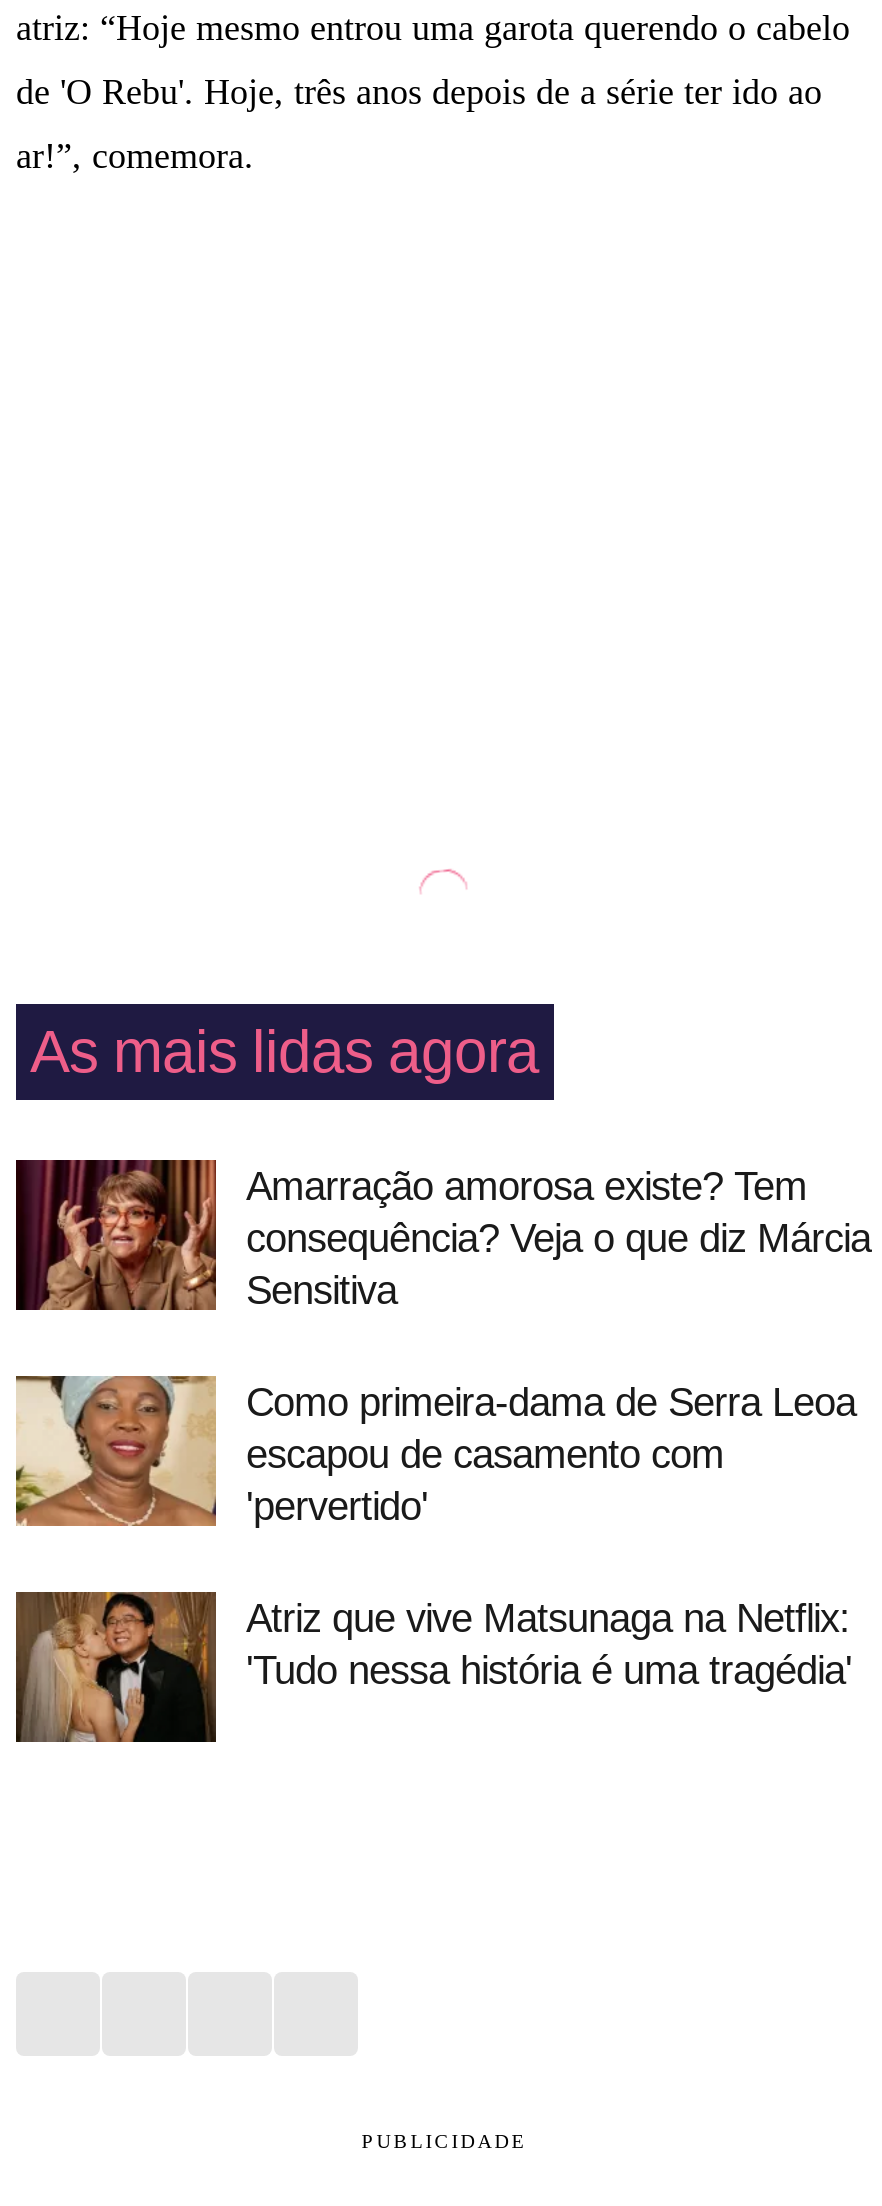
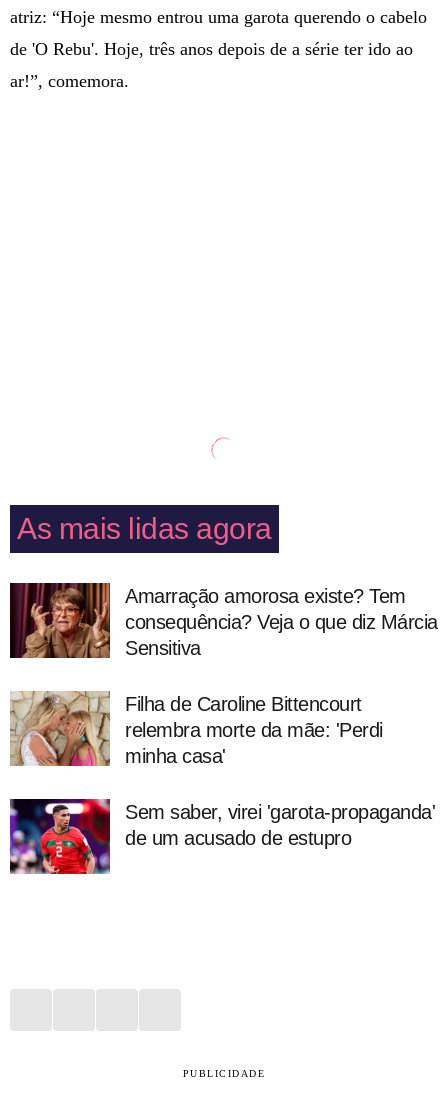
[16,1375,856,1529] [image] | Como primeira-dama de Serra Leoa | escapou de casamento com | 'pervertido' -> [10,691,382,767] [image] | Filha de Caroline Bittencourt | relembra morte da mãe: 'Perdi | minha casa'
[14,1591,852,1745] [image] | Atriz que vive Matsunaga na Netflix: | 'Tudo nessa história é uma tragédia' -> [9,798,435,875] [image] | Sem saber, virei 'garota-propaganda' | de um acusado de estupro

